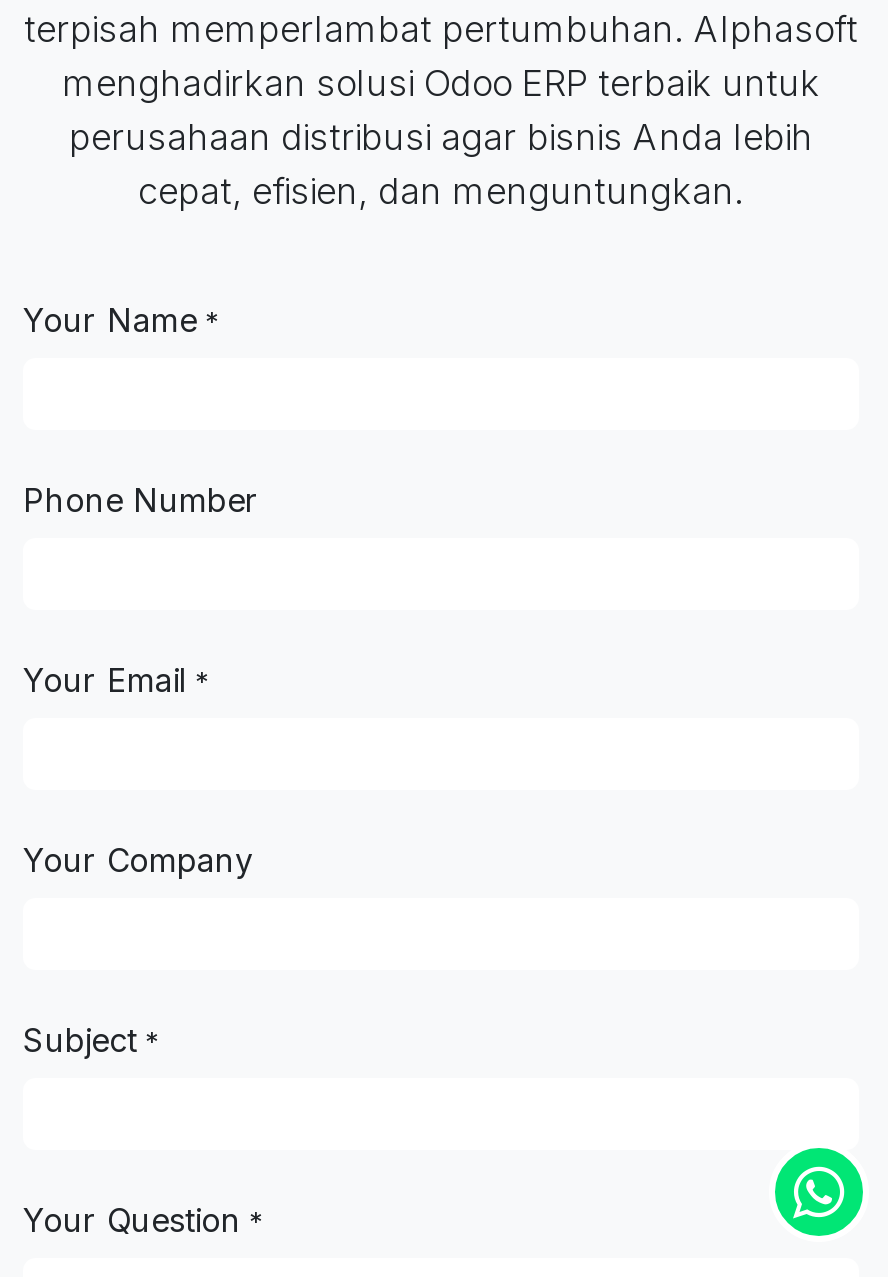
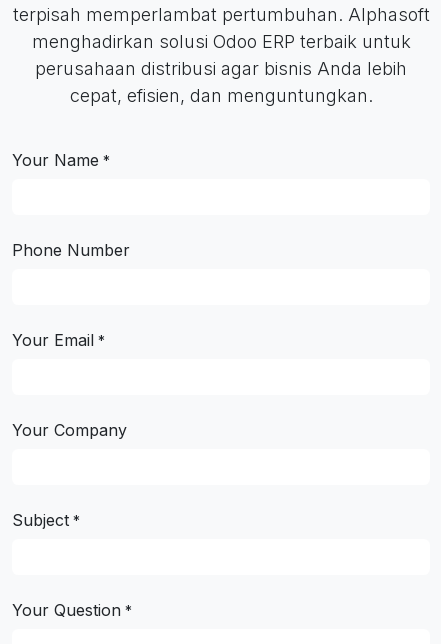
[773,1146,865,1238] [image] -> none

